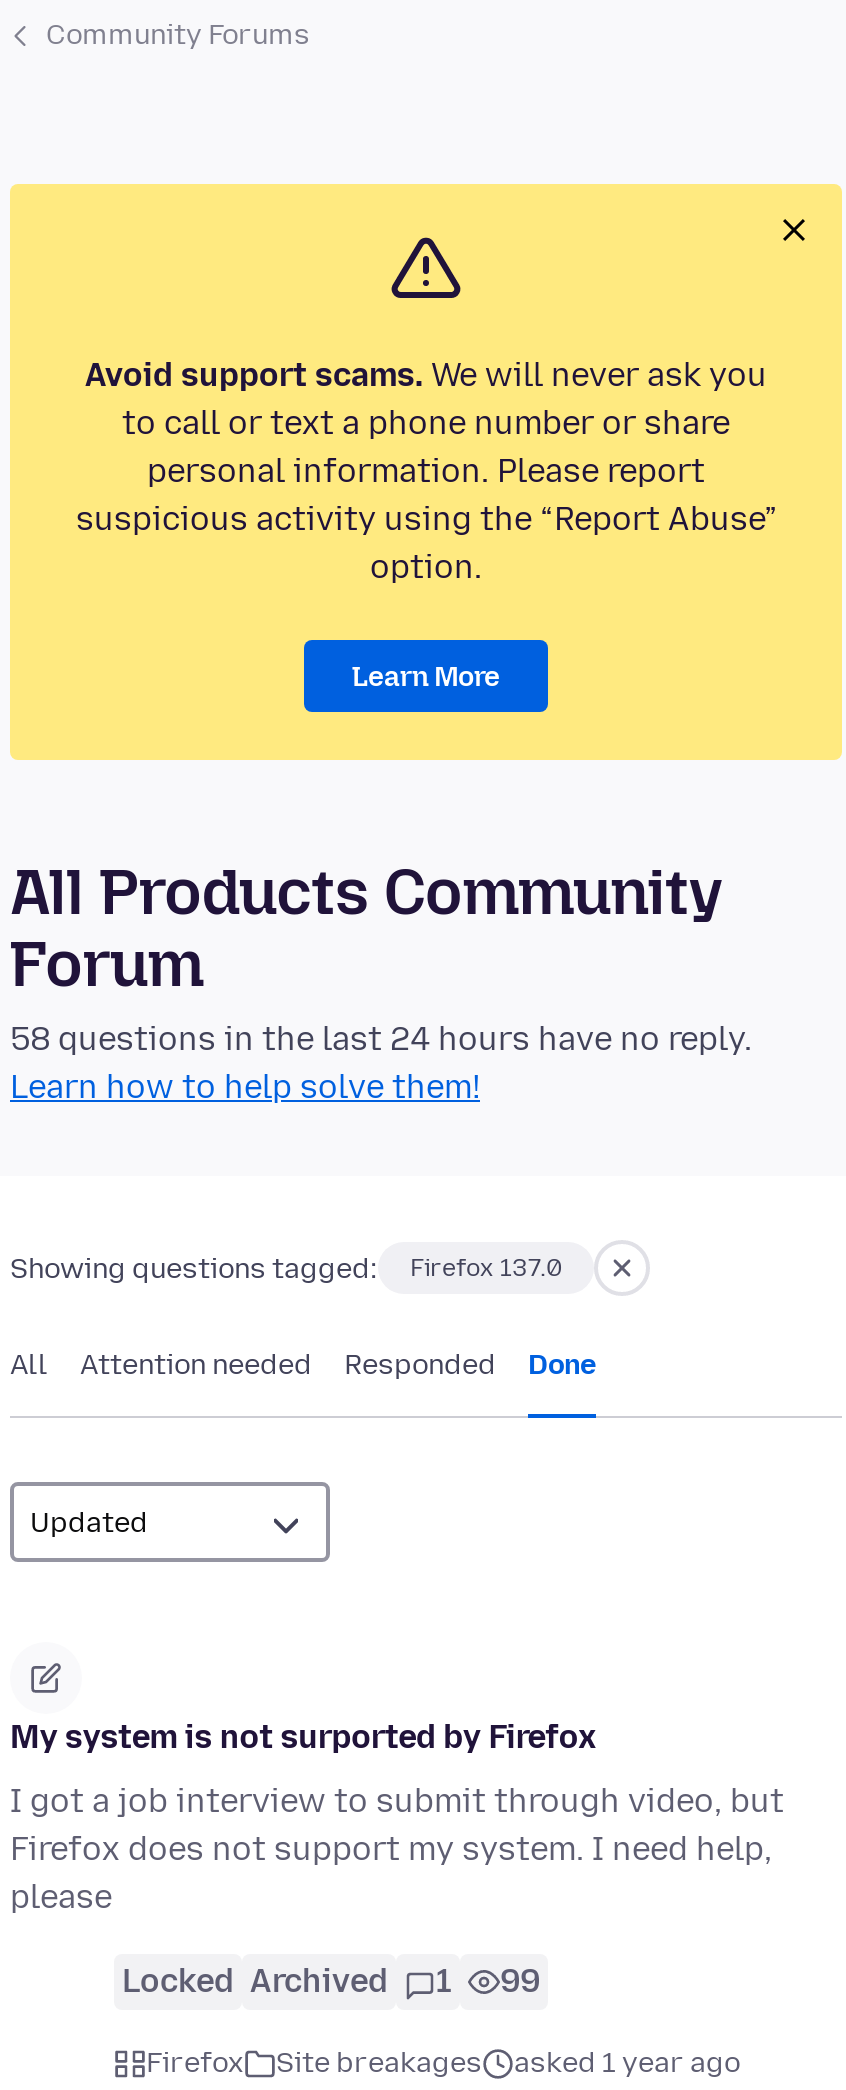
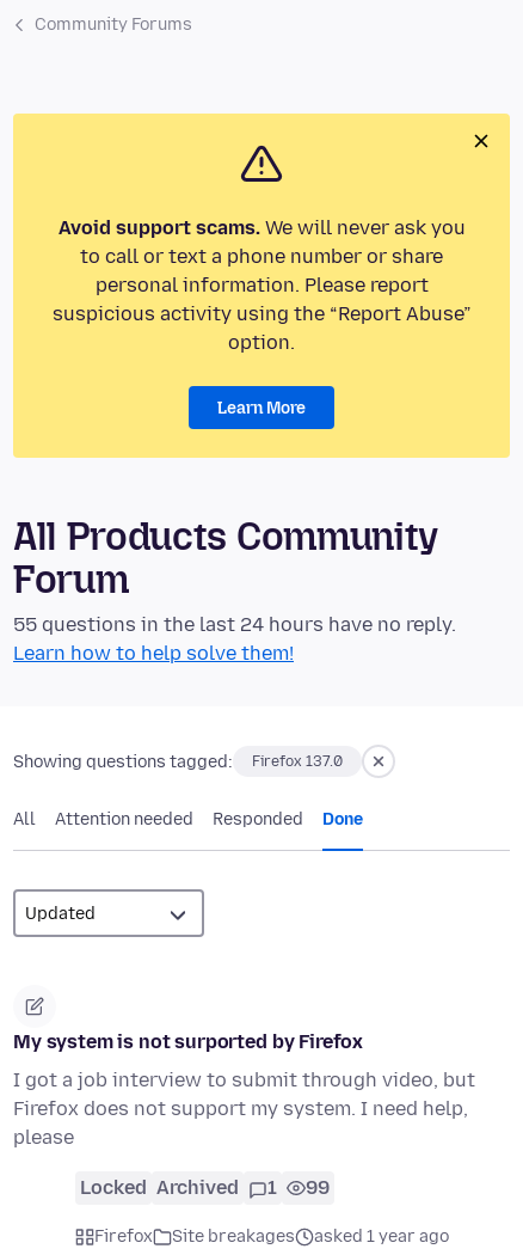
[10,1021,752,1059] 58 questions in the last 24 hours have no reply. -> [13,614,456,636] 55 questions in the last 24 hours have no reply.

